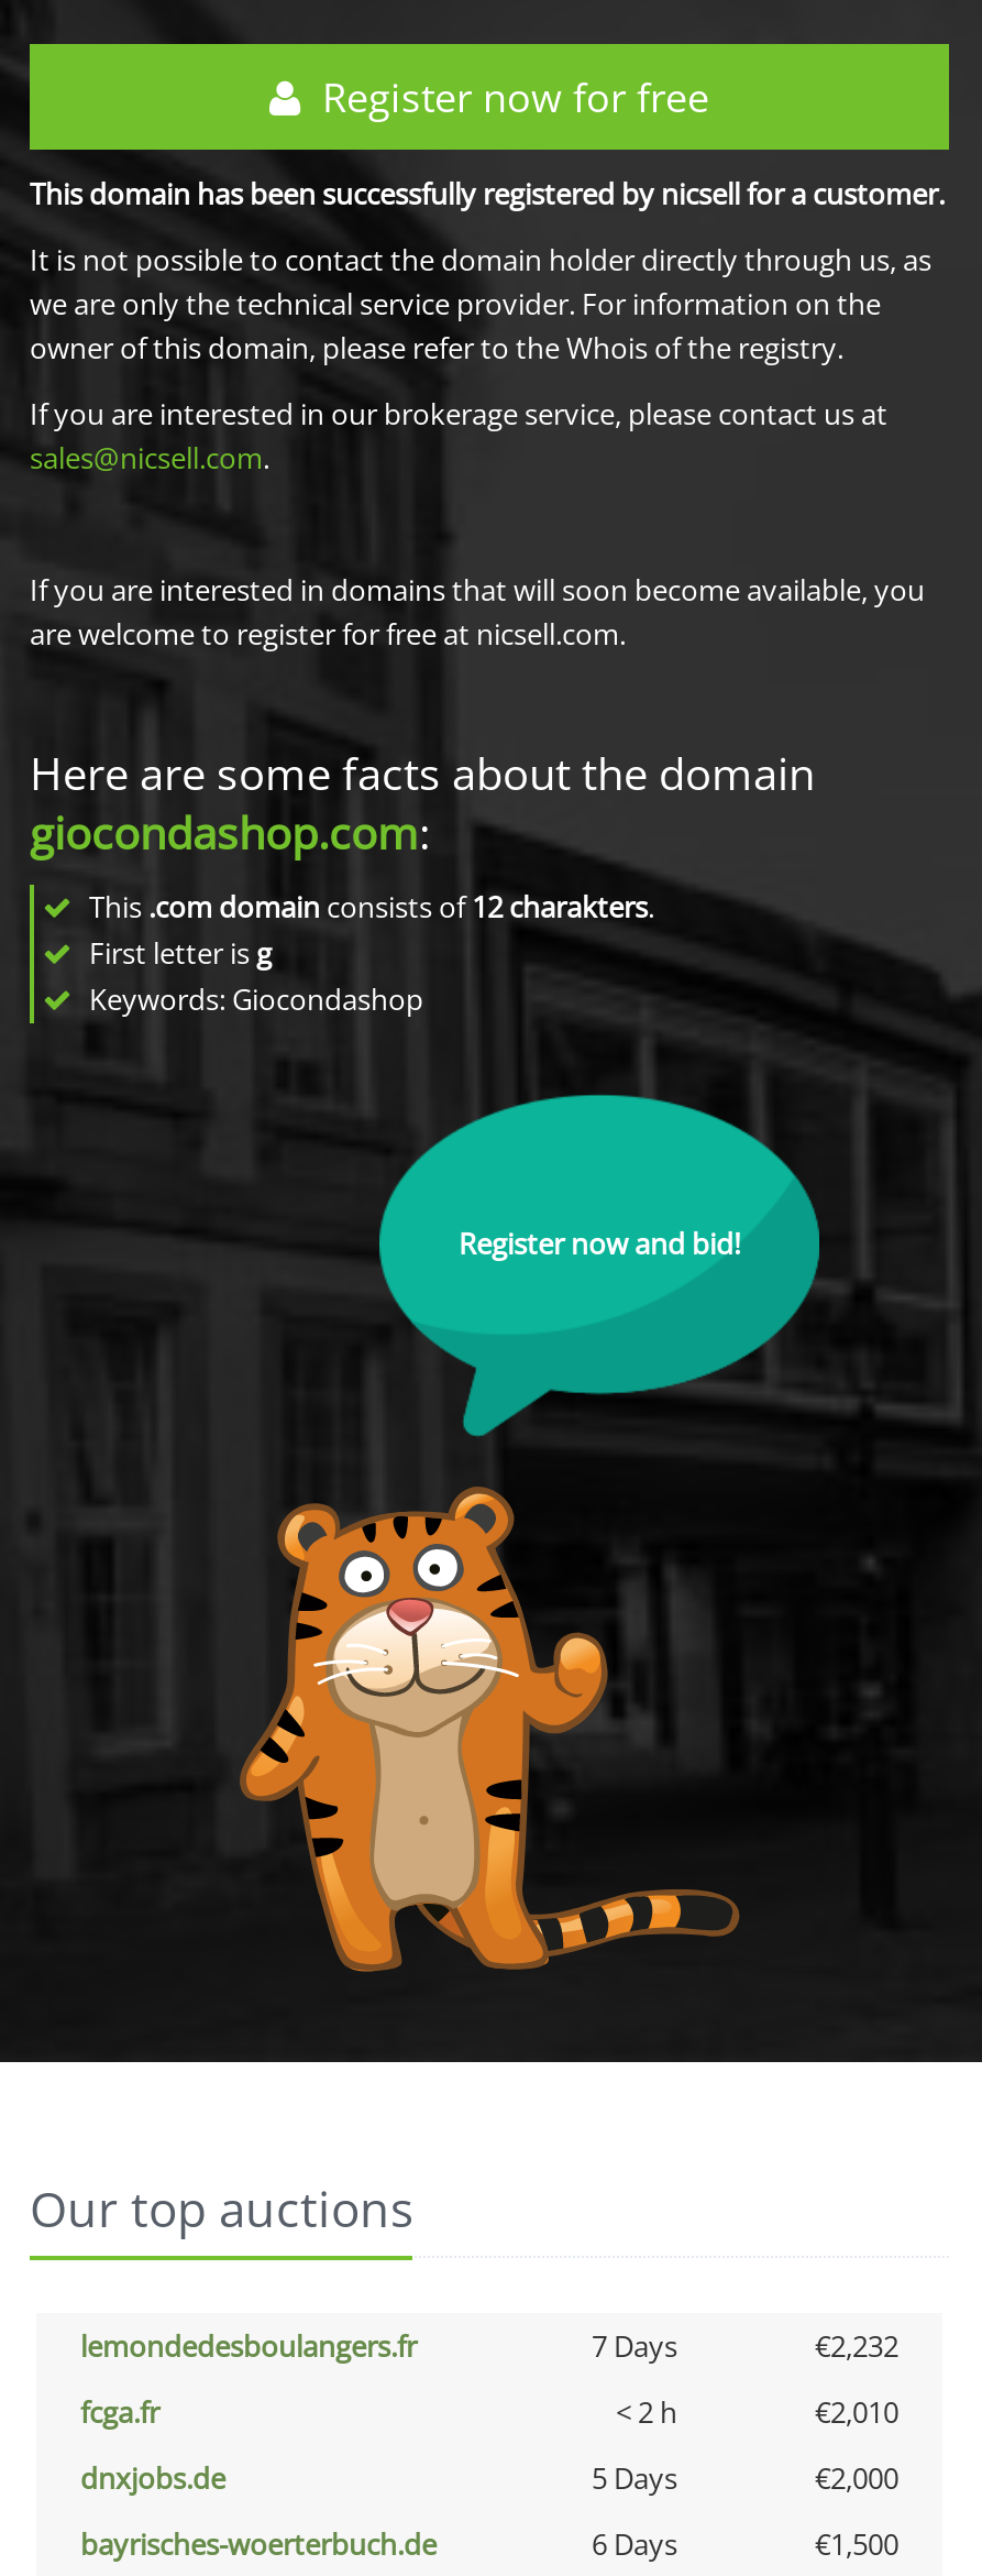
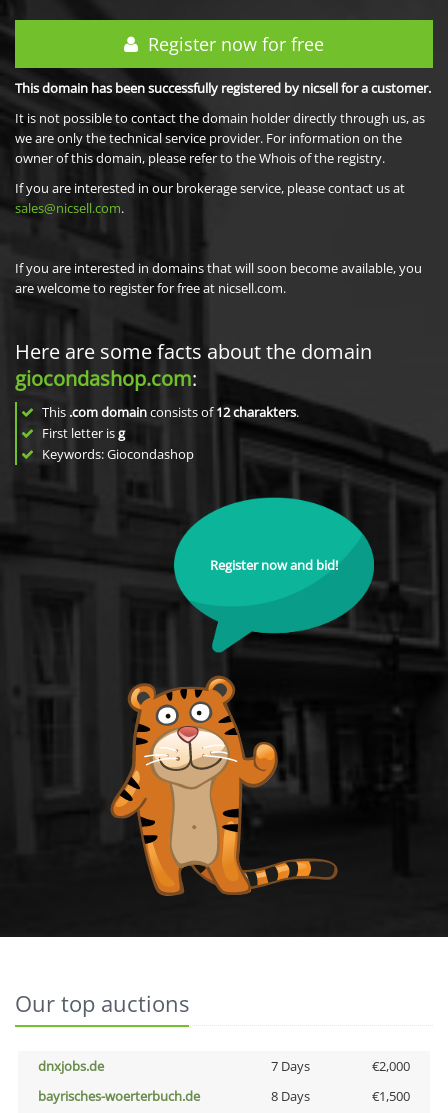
[80,2326,898,2432] lemondedesboulangers.fr | 7 Days | €2,232 | fcga.fr | < 2 h | €2,010 -> none
[592,2458,677,2498] 5 Days -> [270,1057,309,1075] 7 Days
[592,2524,677,2564] 6 Days -> [270,1087,309,1105] 8 Days

